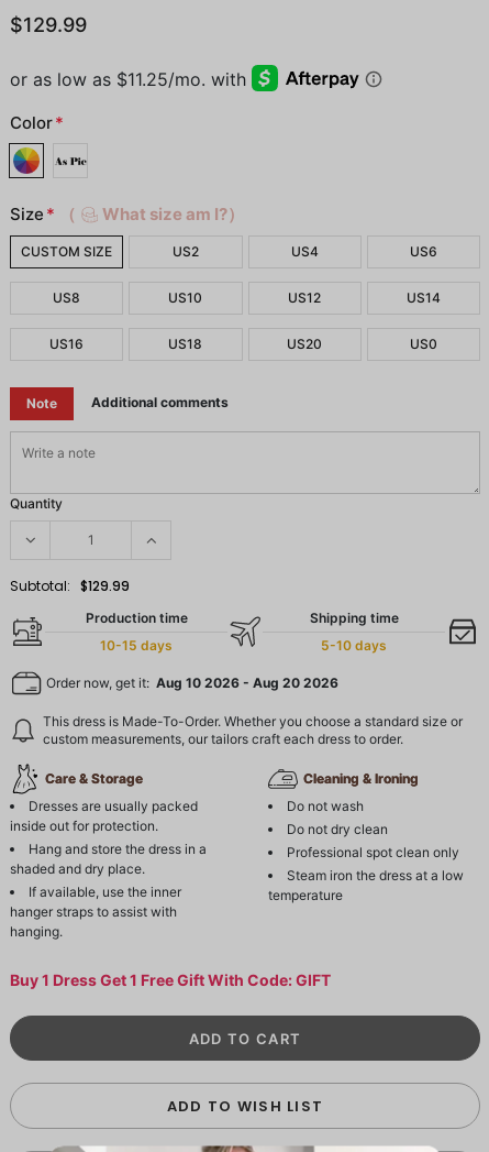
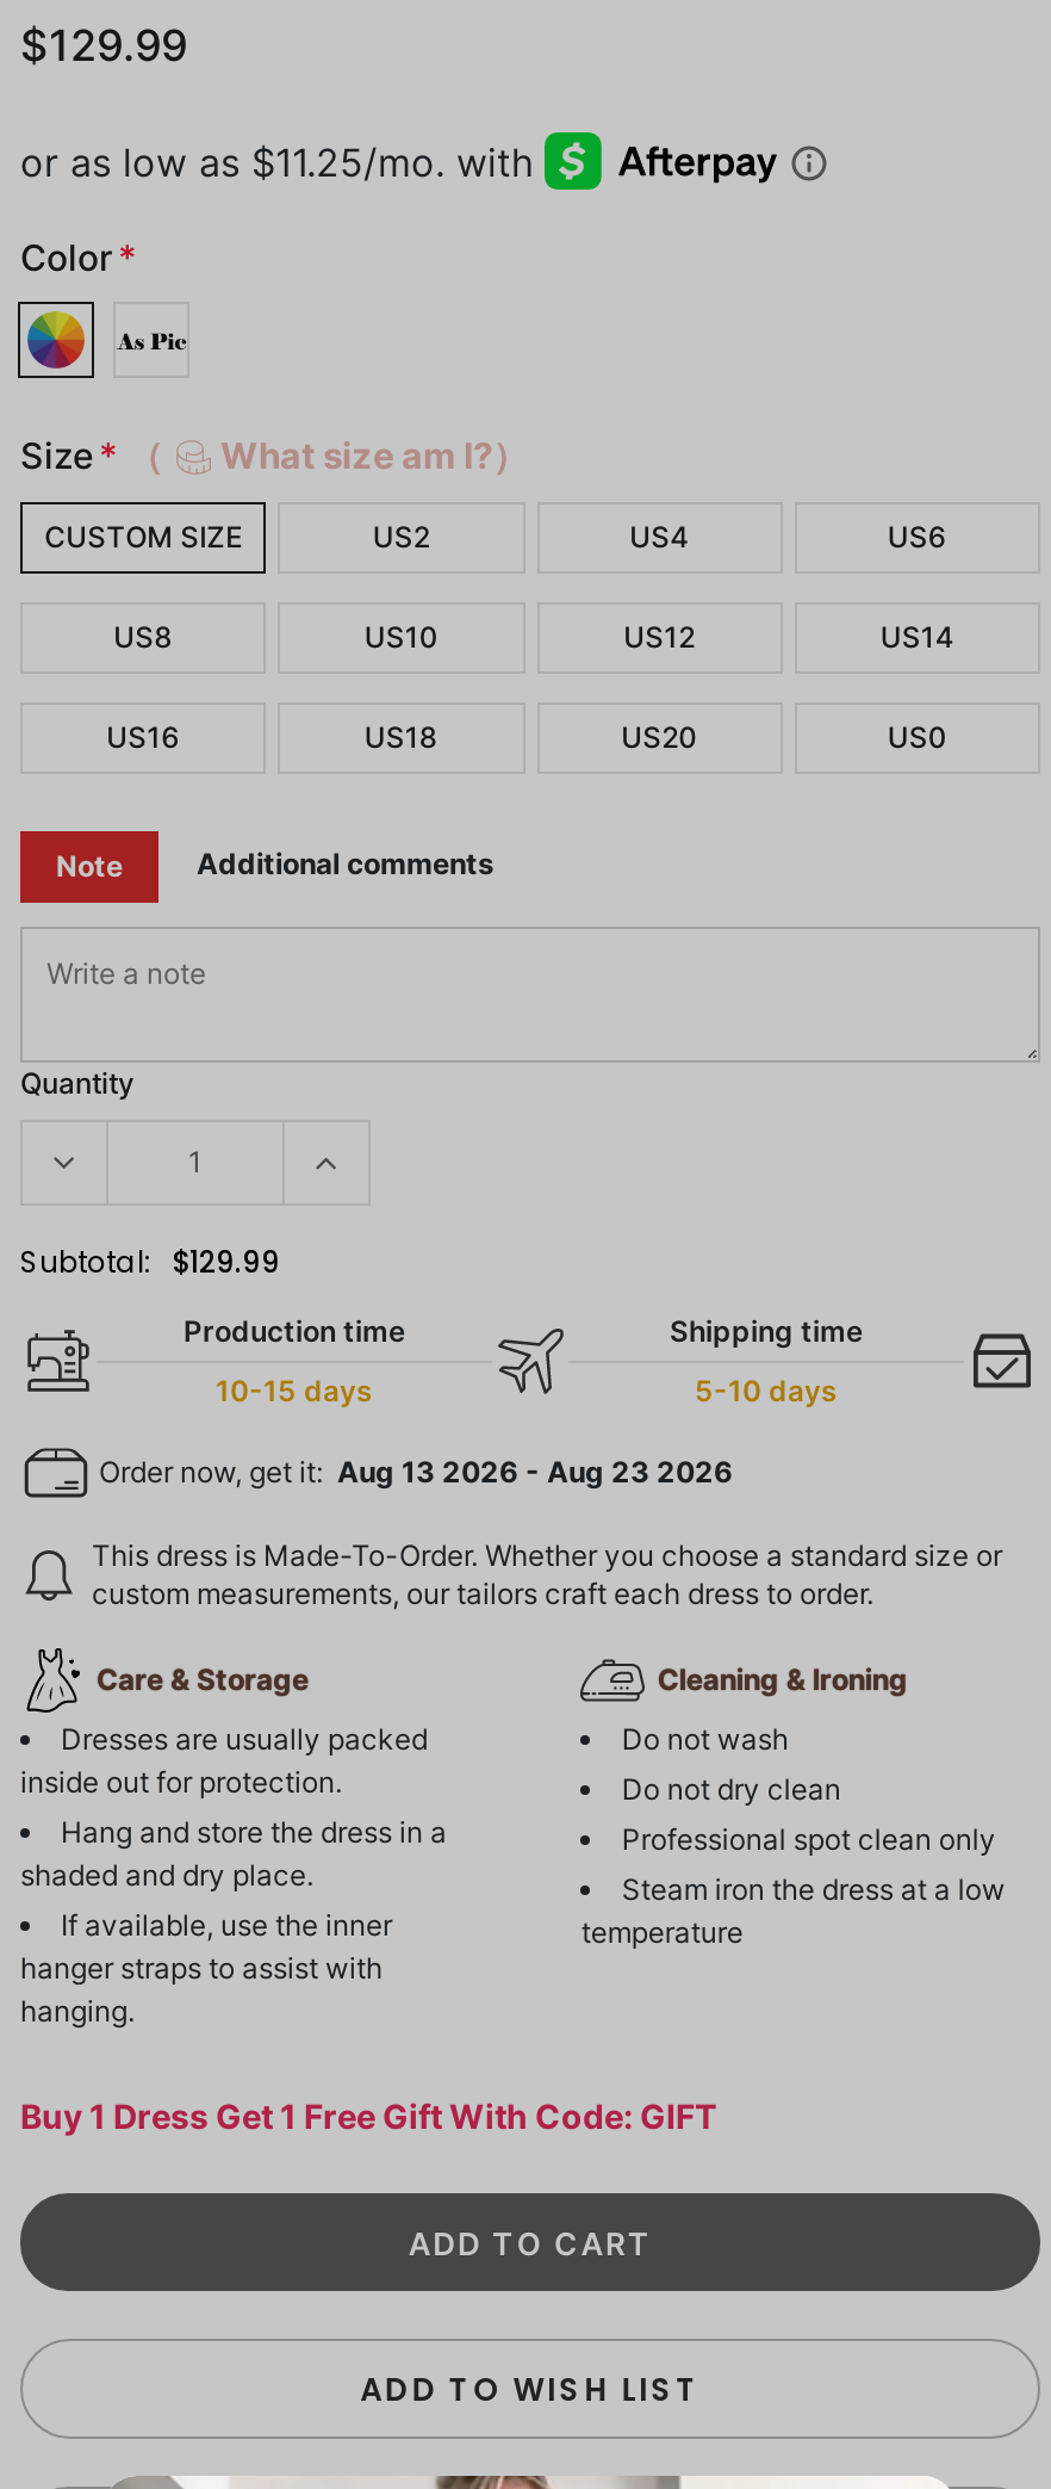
[43,674,338,691] Order now, get it: Aug 10 2026 - Aug 20 2026 -> [92,1453,733,1489] Order now, get it: Aug 13 2026 - Aug 23 2026

